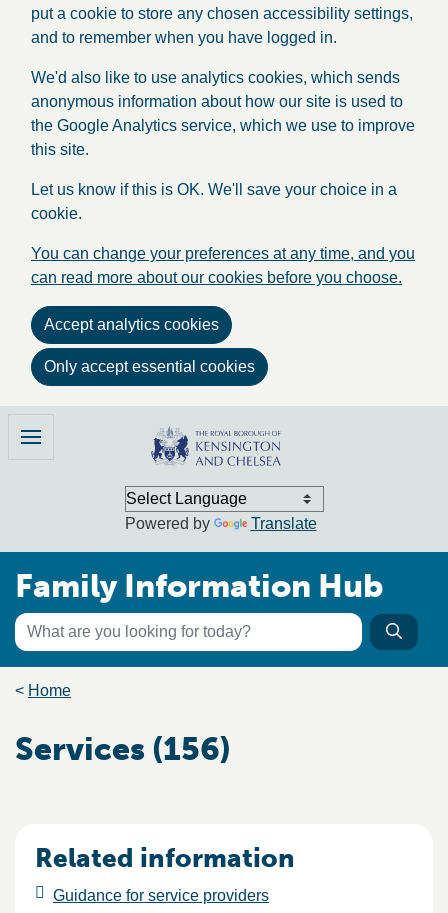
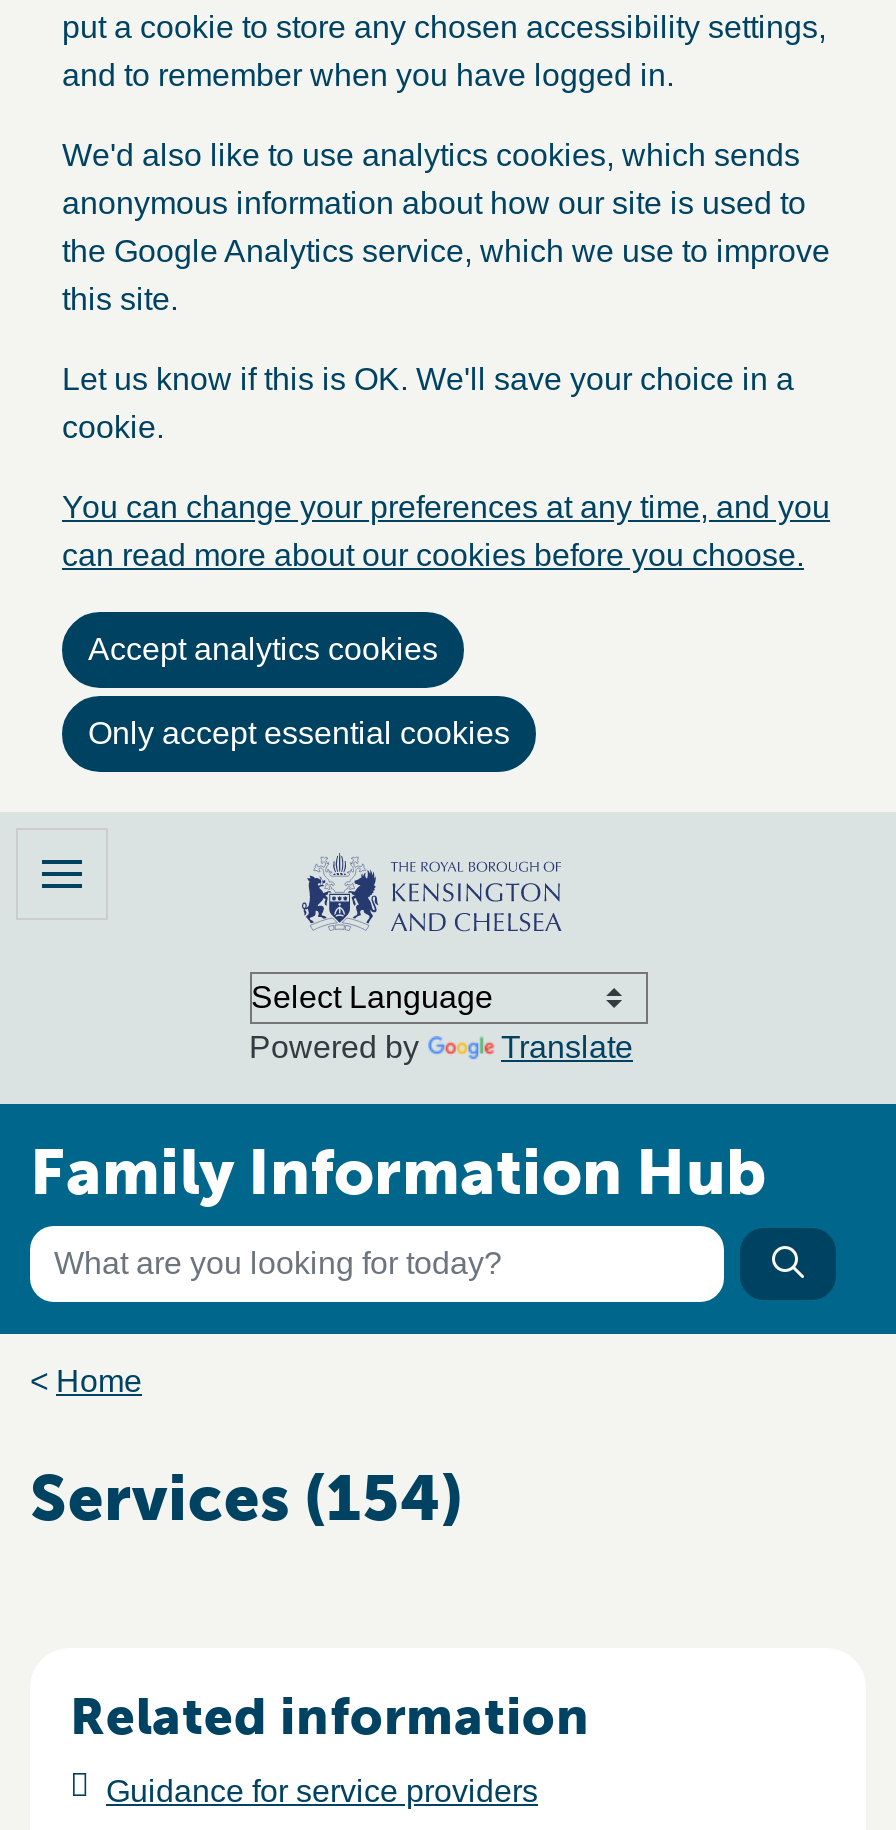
[15,730,231,768] Services (156) -> [30,1460,464,1536] Services (154)

